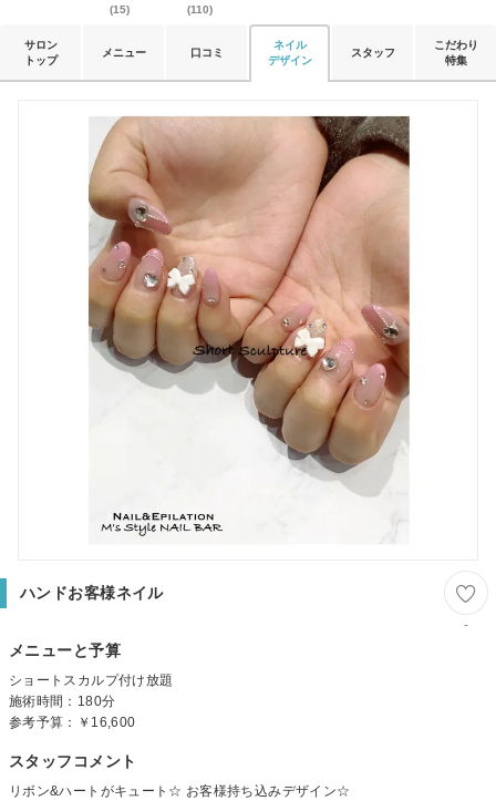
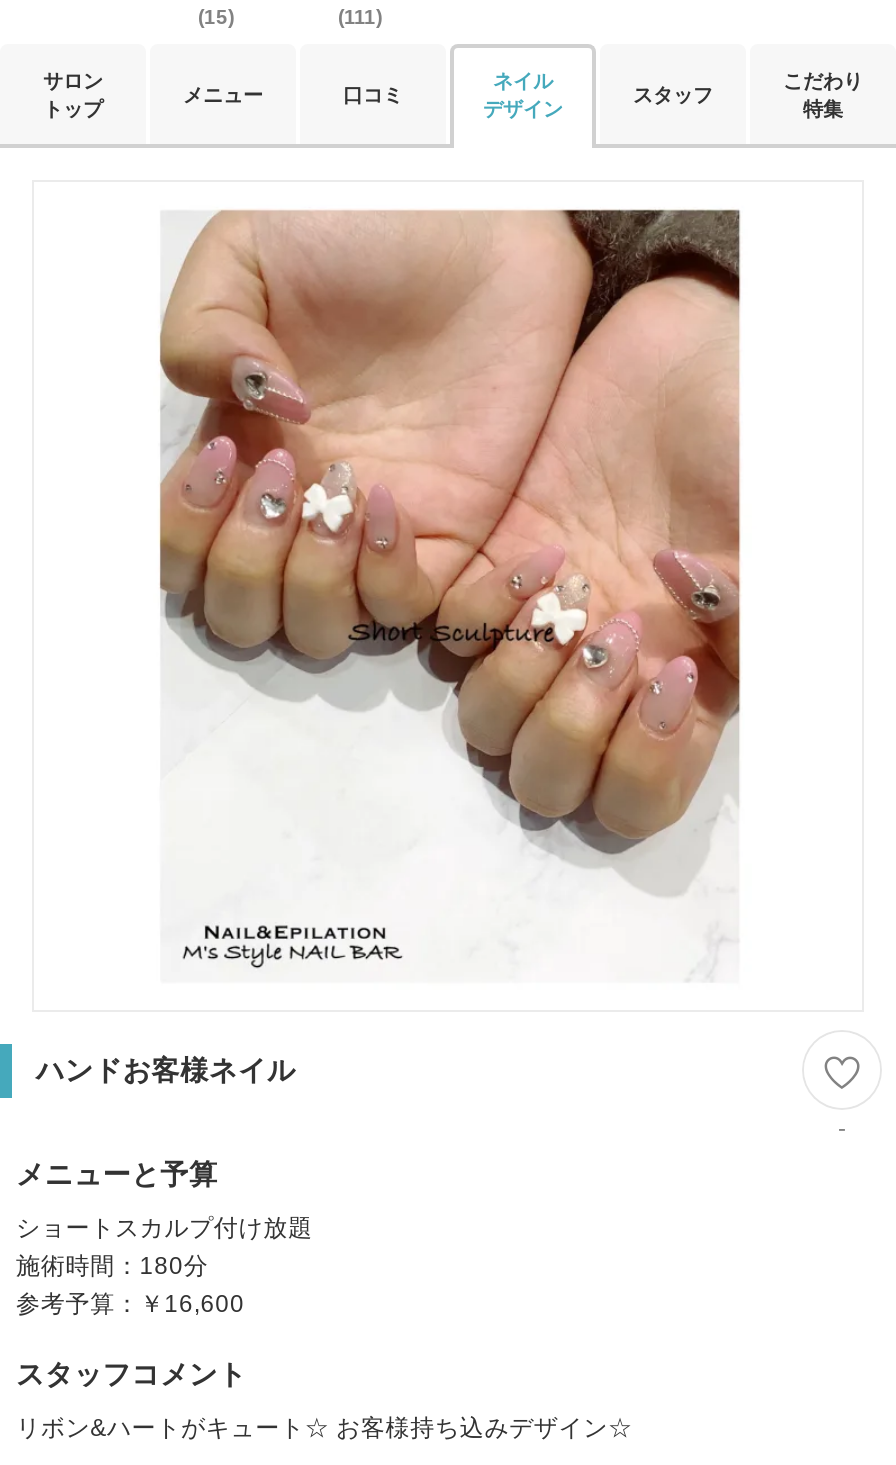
[187,3,212,15] (110) -> [338,6,382,28] (111)

